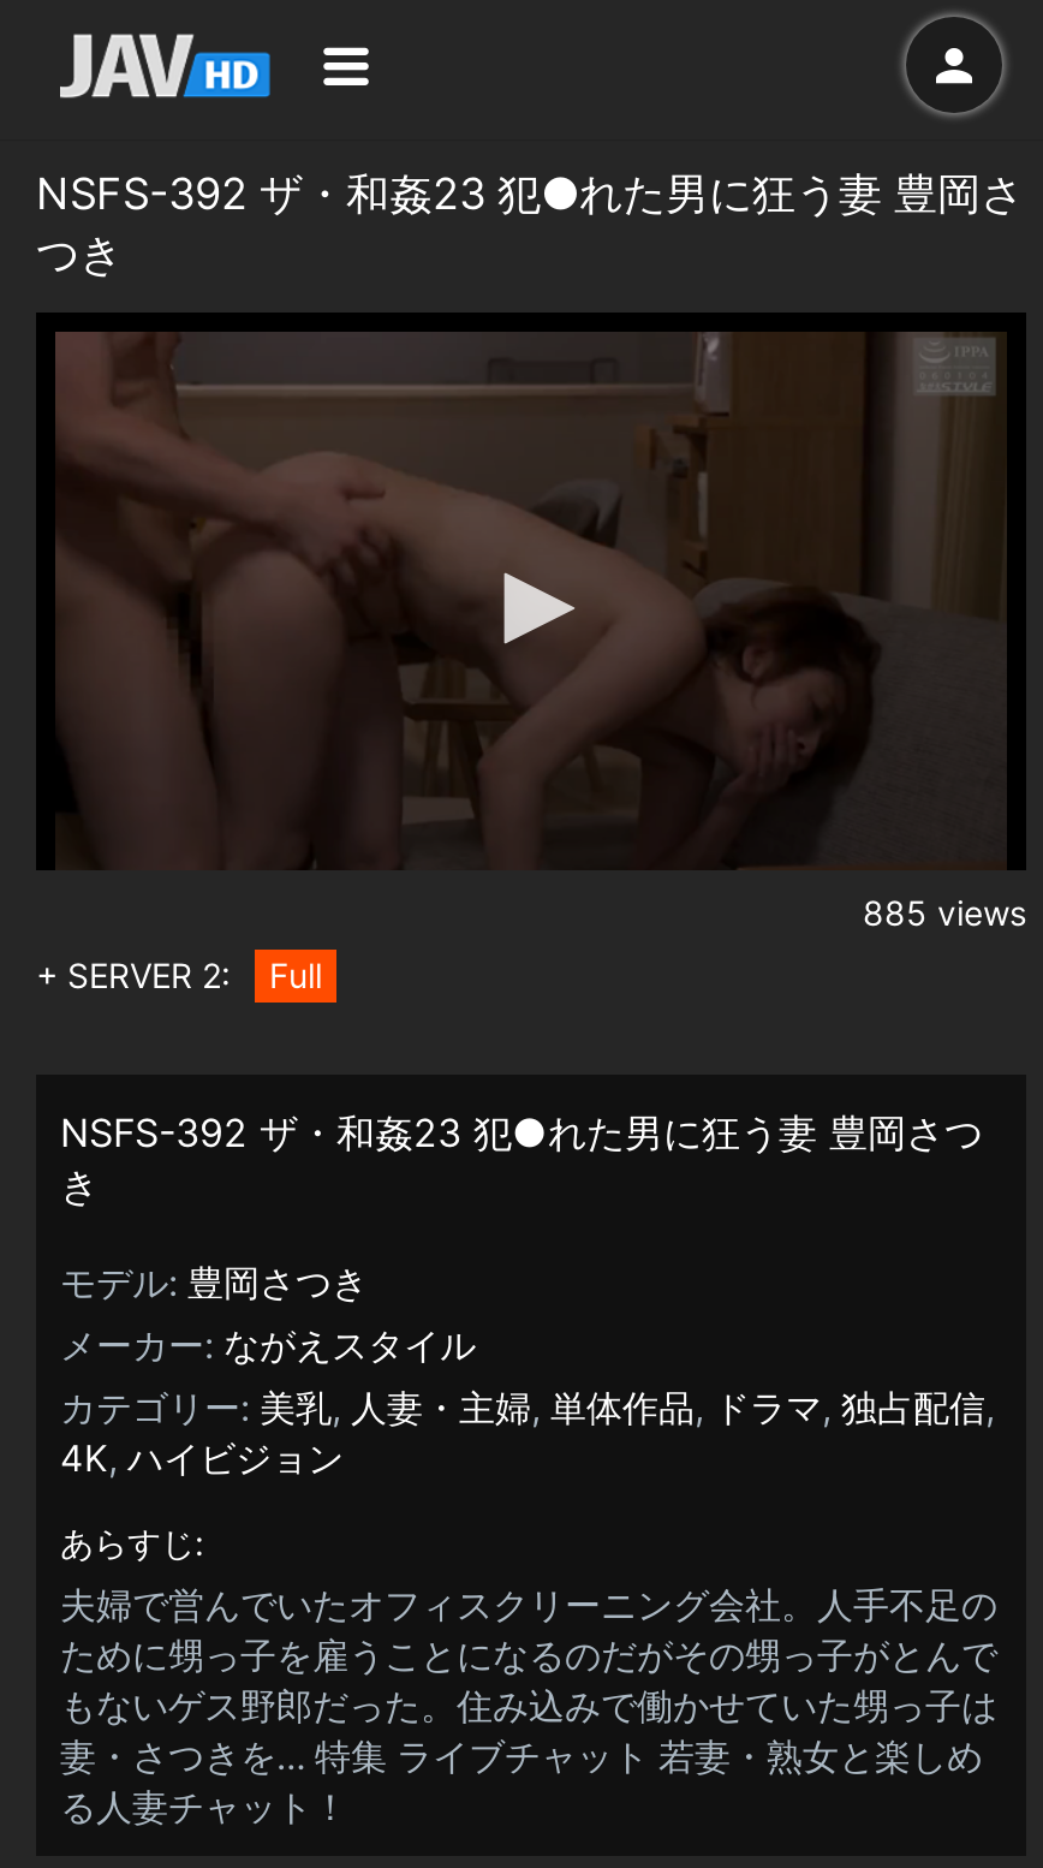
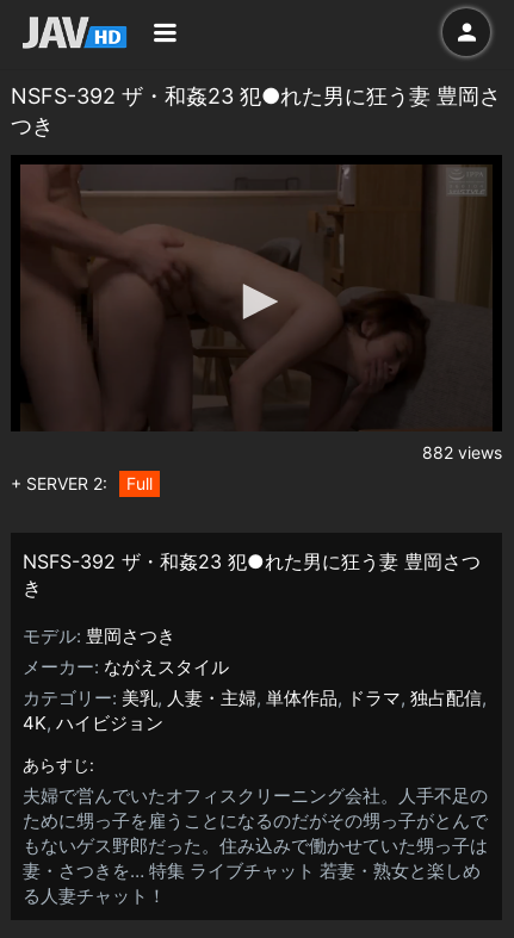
[863,892,1026,933] 885 views -> [422,442,502,462] 882 views

